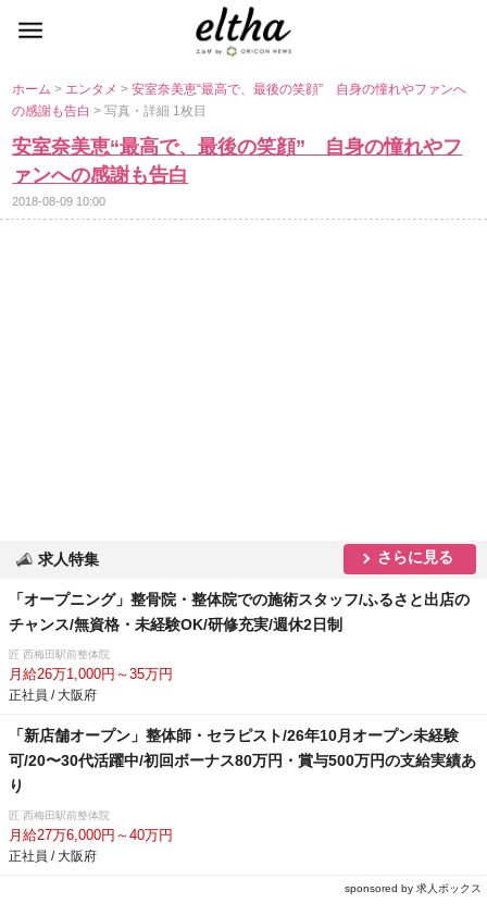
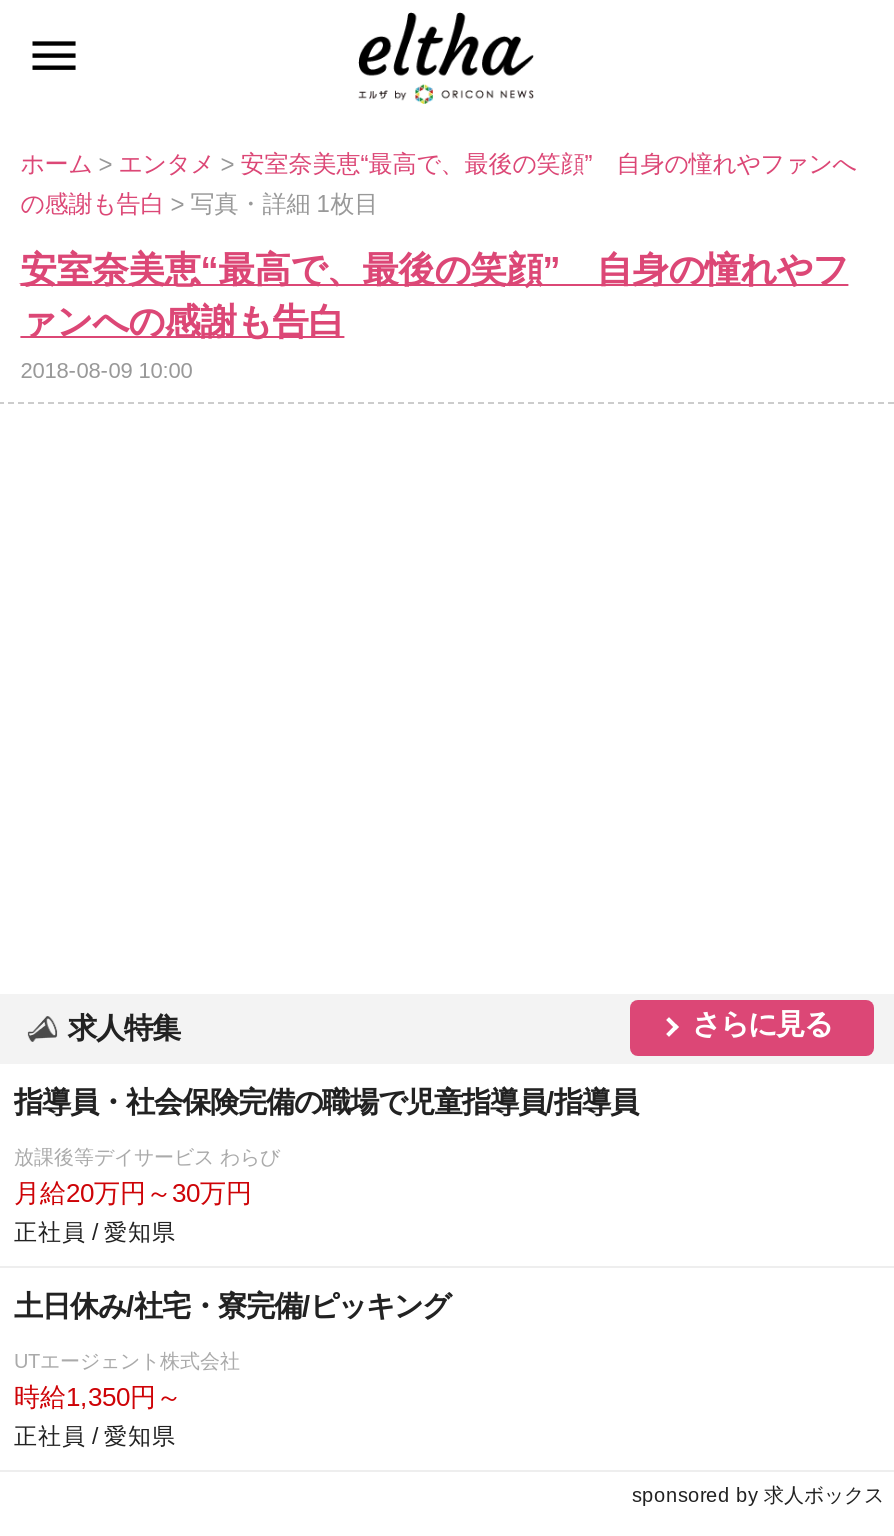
[9,591,470,633] 「オープニング」整骨院・整体院での施術スタッフ/ふるさと出店の | チャンス/無資格・未経験OK/研修充実/週休2日制 -> [14,1086,638,1118] 指導員・社会保険完備の職場で児童指導員/指導員
[9,648,173,702] 匠 西梅田駅前整体院 | 月給26万1,000円～35万円 | 正社員 / 大阪府 -> [14,1146,280,1244] 放課後等デイサービス わらび | 月給20万円～30万円 | 正社員 / 愛知県
[9,727,476,794] 「新店舗オープン」整体師・セラピスト/26年10月オープン未経験 | 可/20〜30代活躍中/初回ボーナス80万円・賞与500万円の支給実績あ | り -> [14,1290,450,1322] 土日休み/社宅・寮完備/ピッキング
[9,809,173,863] 匠 西梅田駅前整体院 | 月給27万6,000円～40万円 | 正社員 / 大阪府 -> [14,1350,240,1448] UTエージェント株式会社 | 時給1,350円～ | 正社員 / 愛知県

